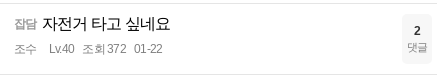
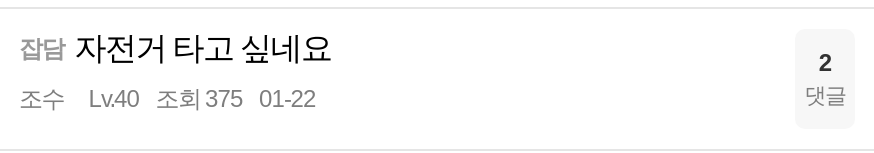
[14,42,162,56] 조수 Lv.40 조회 372 01-22 -> [19,85,315,113] 조수 Lv.40 조회 375 01-22

